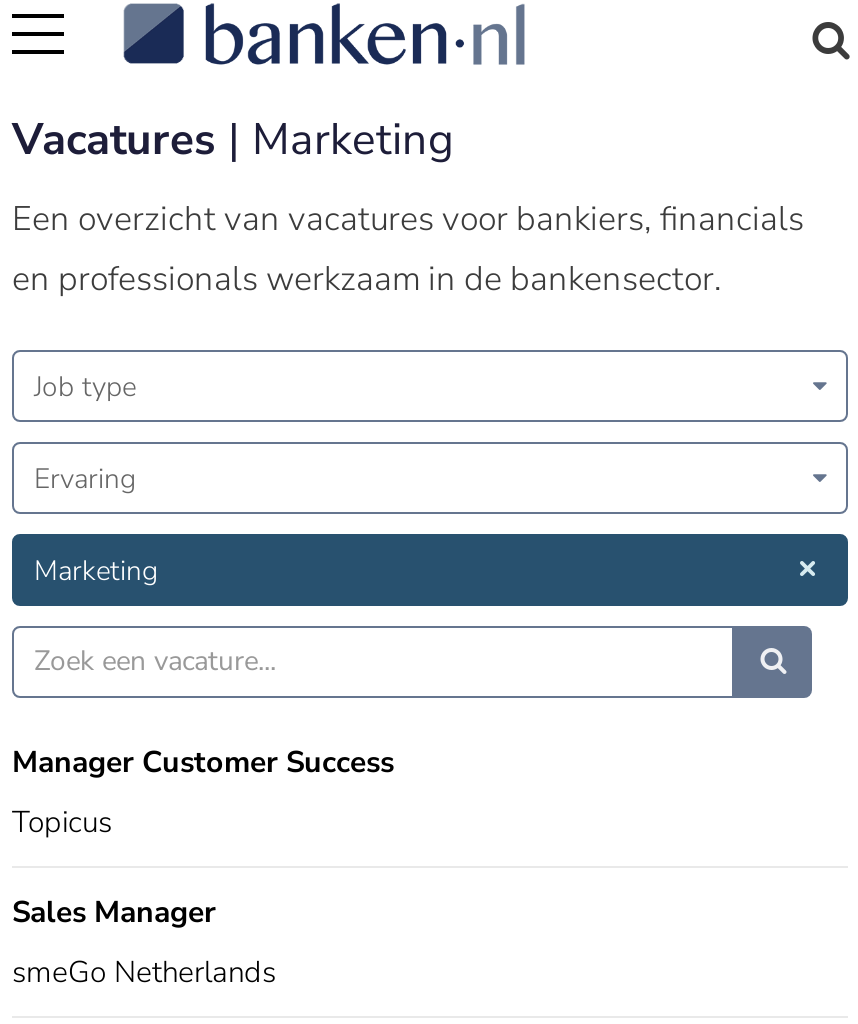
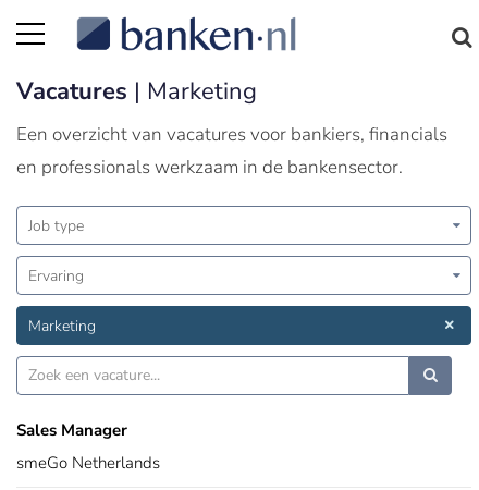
[12,742,394,842] Manager Customer Success | Topicus -> none

